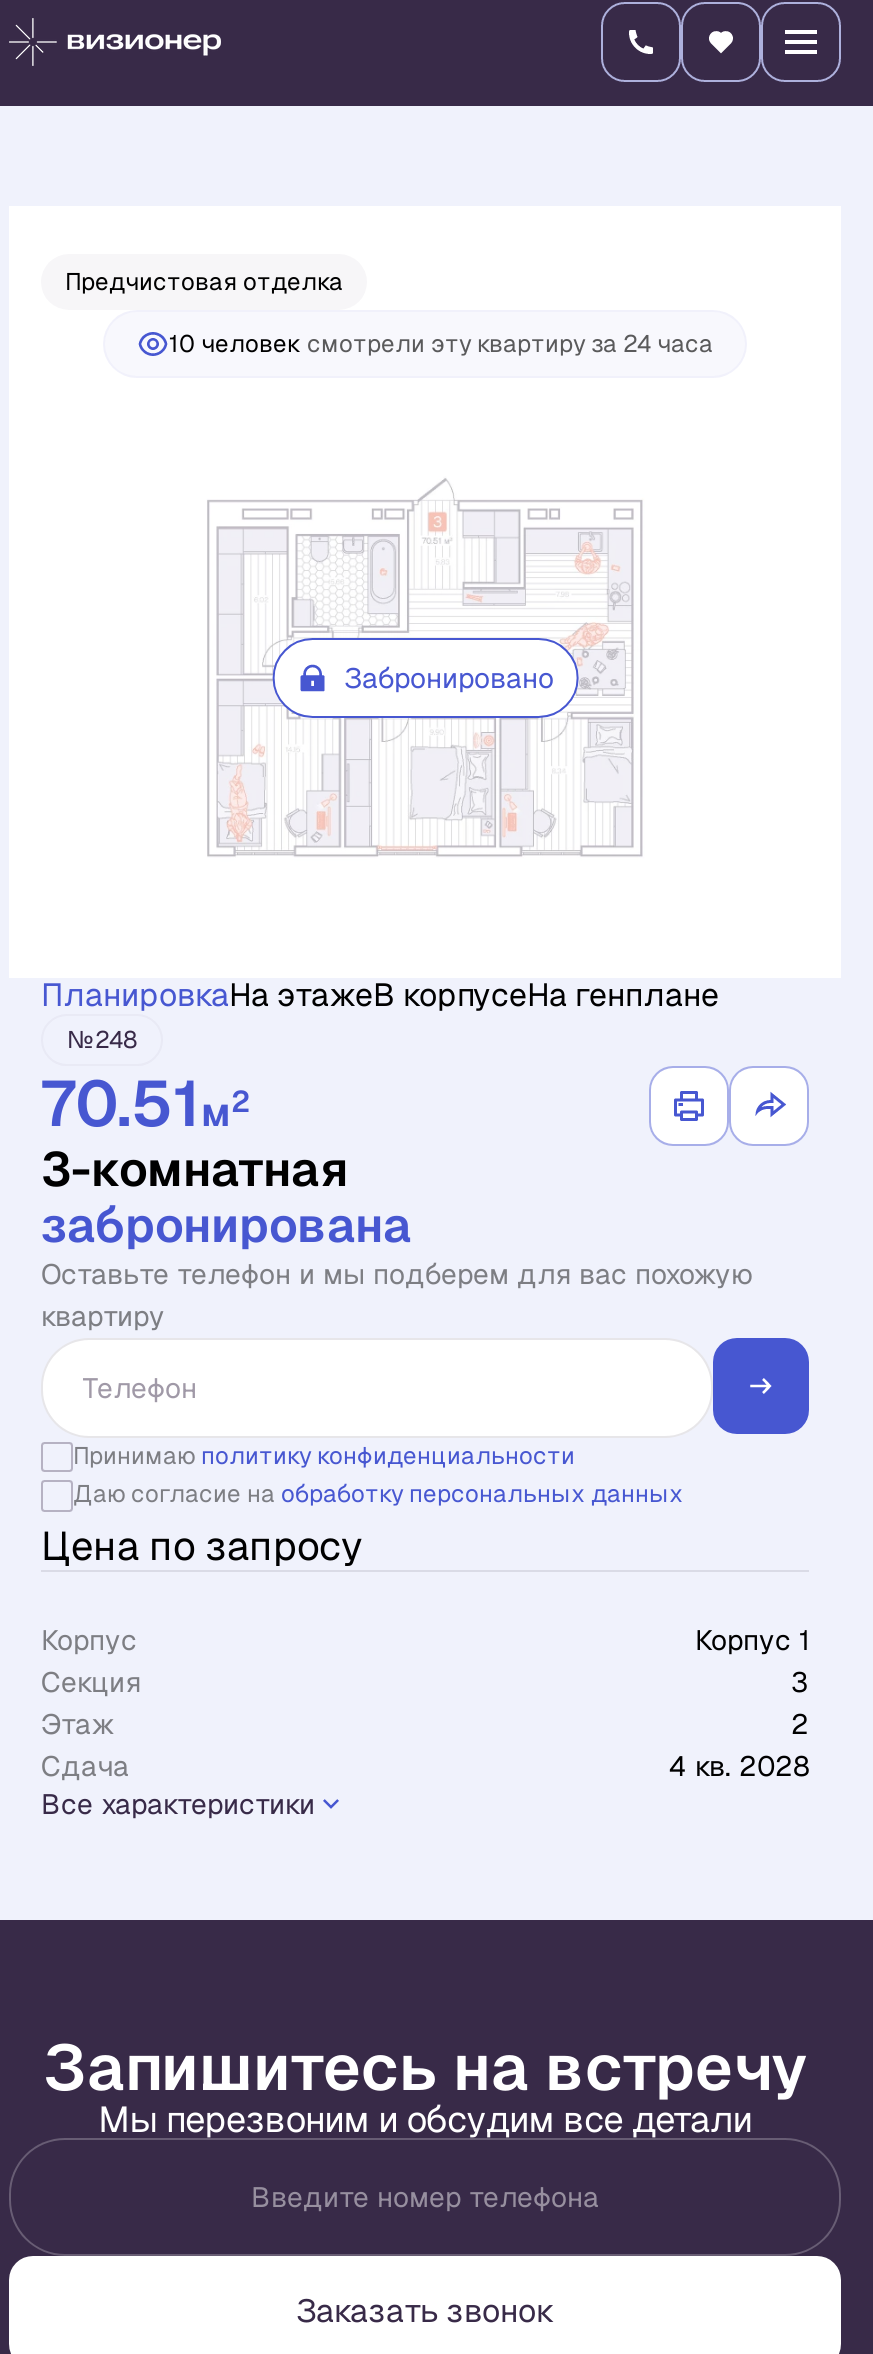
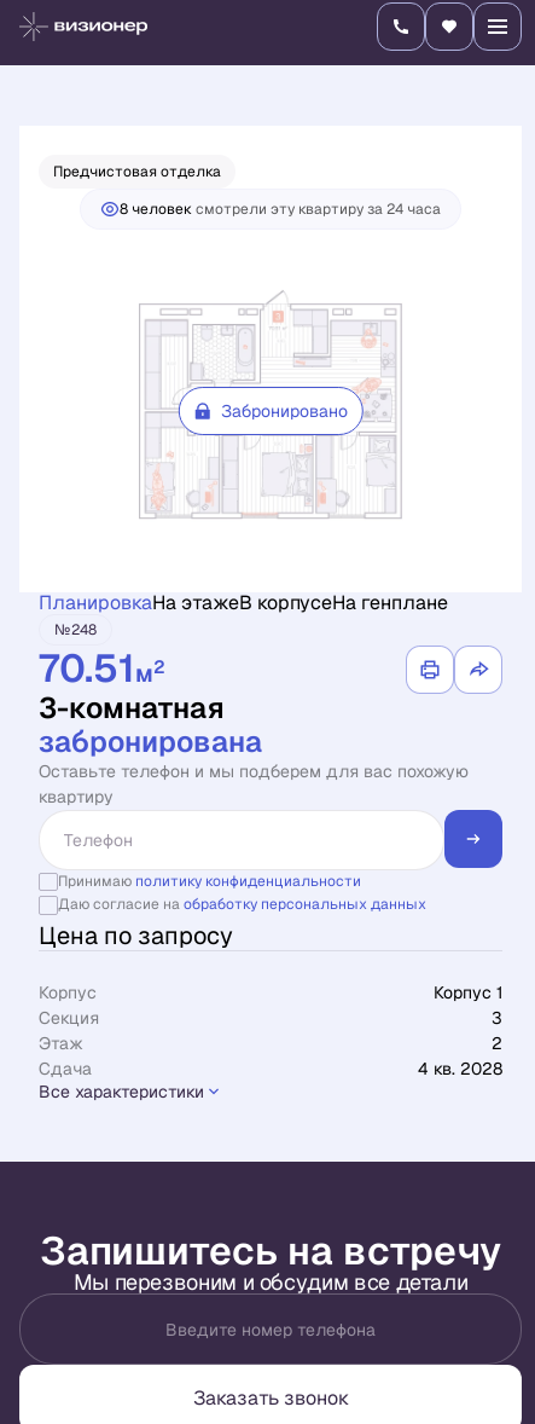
[169,328,713,360] 10 человек смотрели эту квартиру за 24 часа -> [120,199,441,219] 8 человек смотрели эту квартиру за 24 часа

